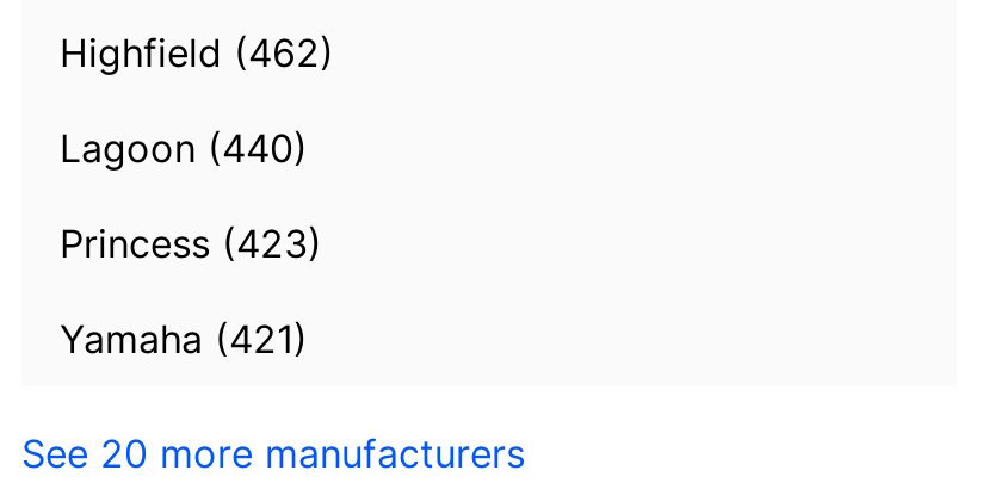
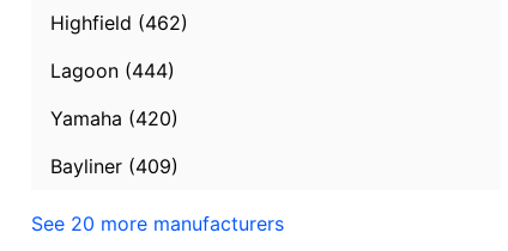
[60,124,308,172] Lagoon (440) -> [50,59,175,82] Lagoon (444)
[60,219,322,267] Princess (423) -> [50,106,179,130] Yamaha (420)
[60,315,308,363] Yamaha (421) -> [50,154,179,178] Bayliner (409)

